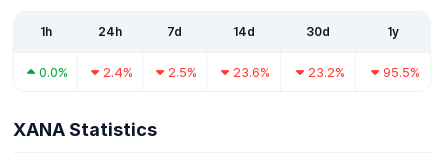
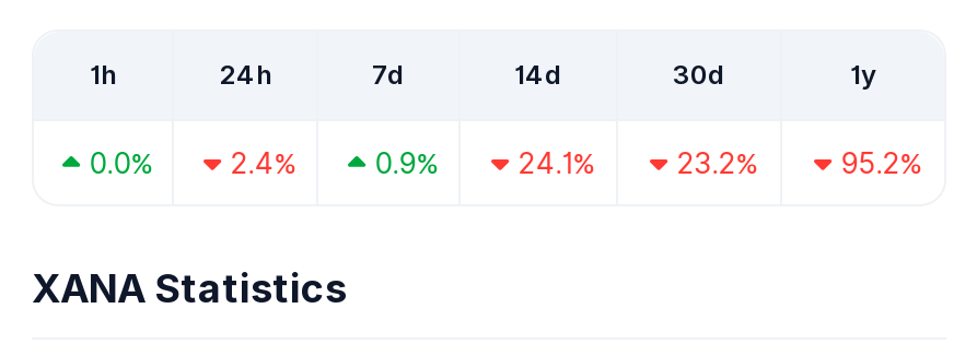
[168,64,197,80] 2.5% -> [374,145,438,180] 0.9%
[233,64,270,80] 23.6% -> [518,145,594,180] 24.1%
[383,64,420,80] 95.5% -> [840,145,921,180] 95.2%

